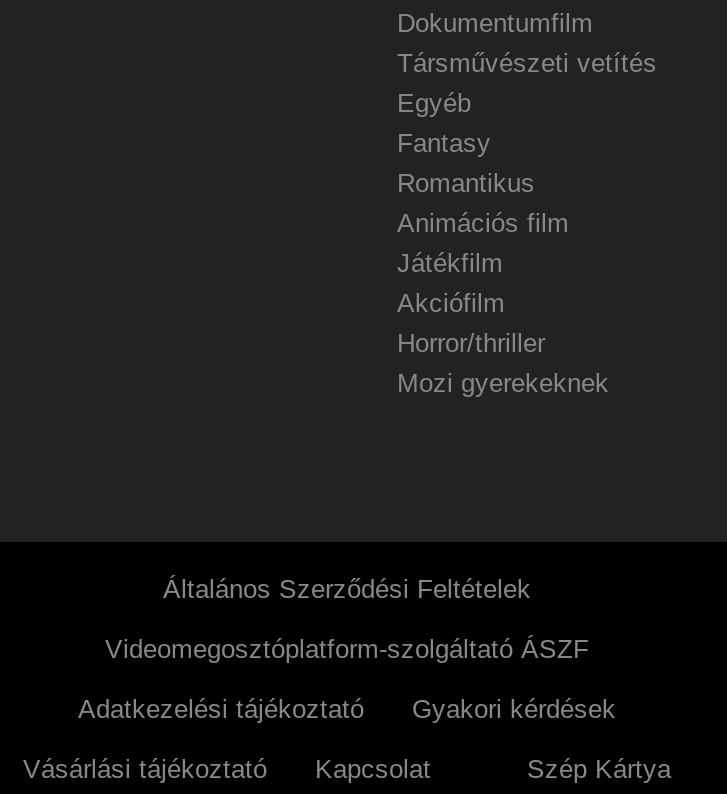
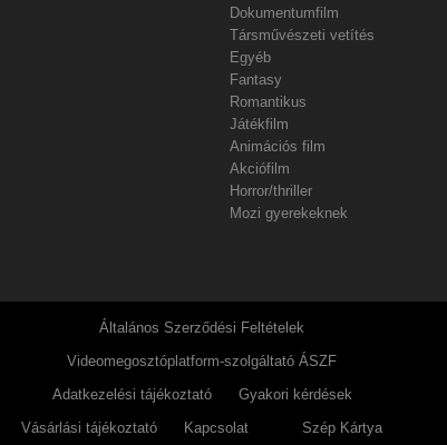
moved [397,208,569,238] -> [230,138,325,154]: Animációs film
moved [397,248,503,278] -> [230,115,289,132]: Játékfilm

